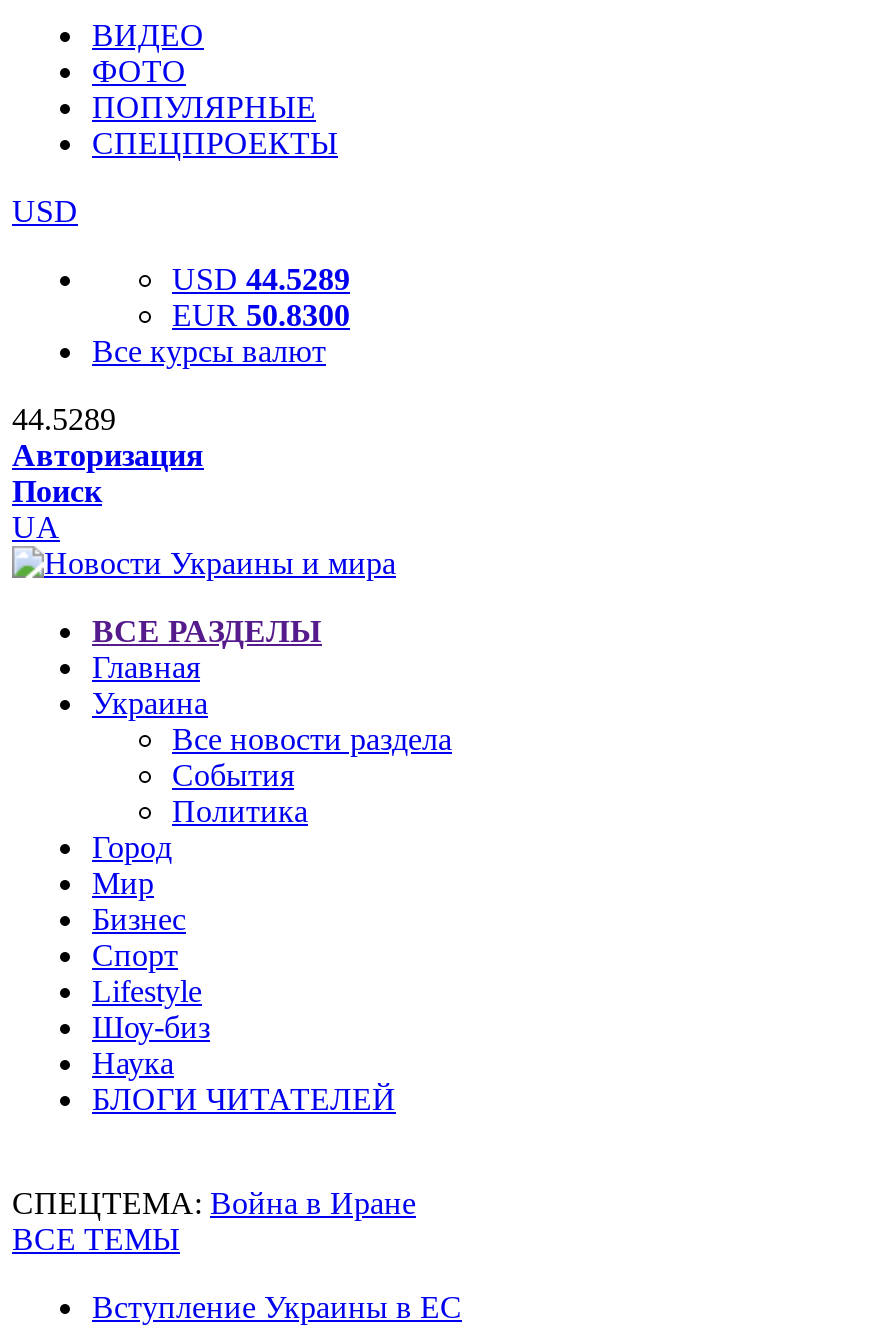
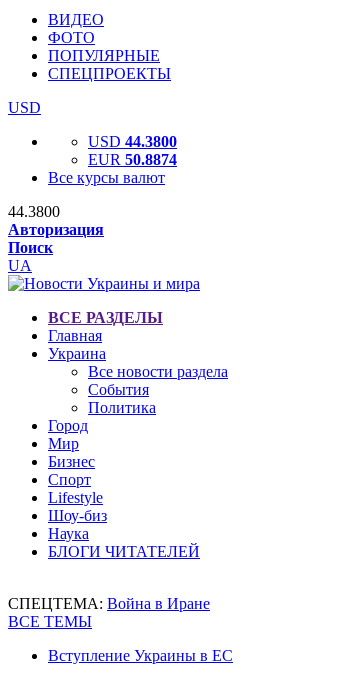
[172,262,350,296] USD 44.5289 -> [88,133,177,150] USD 44.3800
[172,298,350,332] EUR 50.8300 -> [88,151,177,168] EUR 50.8874
[12,402,116,436] 44.5289 -> [8,203,60,220] 44.3800

